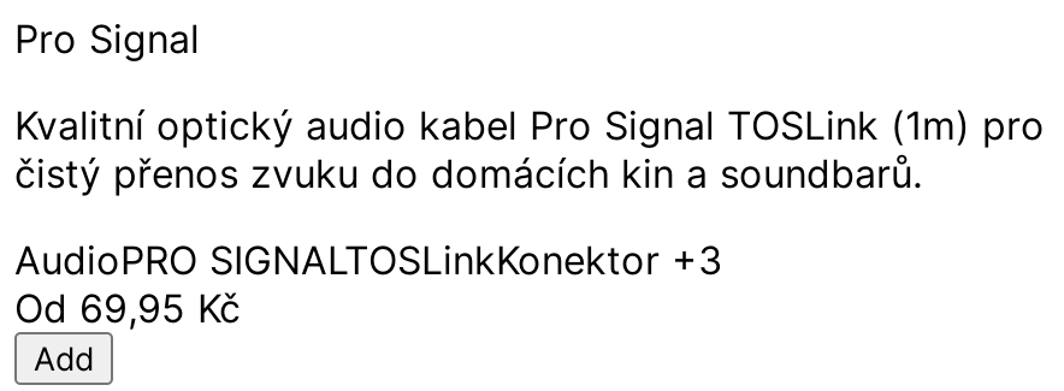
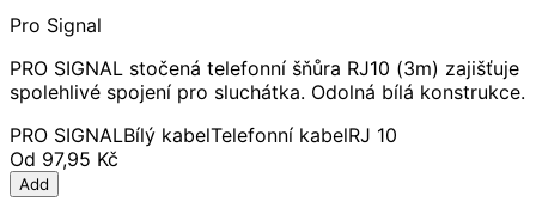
[14,102,1045,198] Kvalitní optický audio kabel Pro Signal TOSLink (1m) pro | čistý přenos zvuku do domácích kin a soundbarů. -> [10,56,525,104] PRO SIGNAL stočená telefonní šňůra RJ10 (3m) zajišťuje | spolehlivé spojení pro sluchátka. Odolná bílá konstrukce.
[14,237,722,333] AudioPRO SIGNALTOSLinkKonektor +3 | Od 69,95 Kč -> [10,123,397,171] PRO SIGNAL Bílý kabelTelefonní kabelRJ 10 | Od 97,95 Kč

